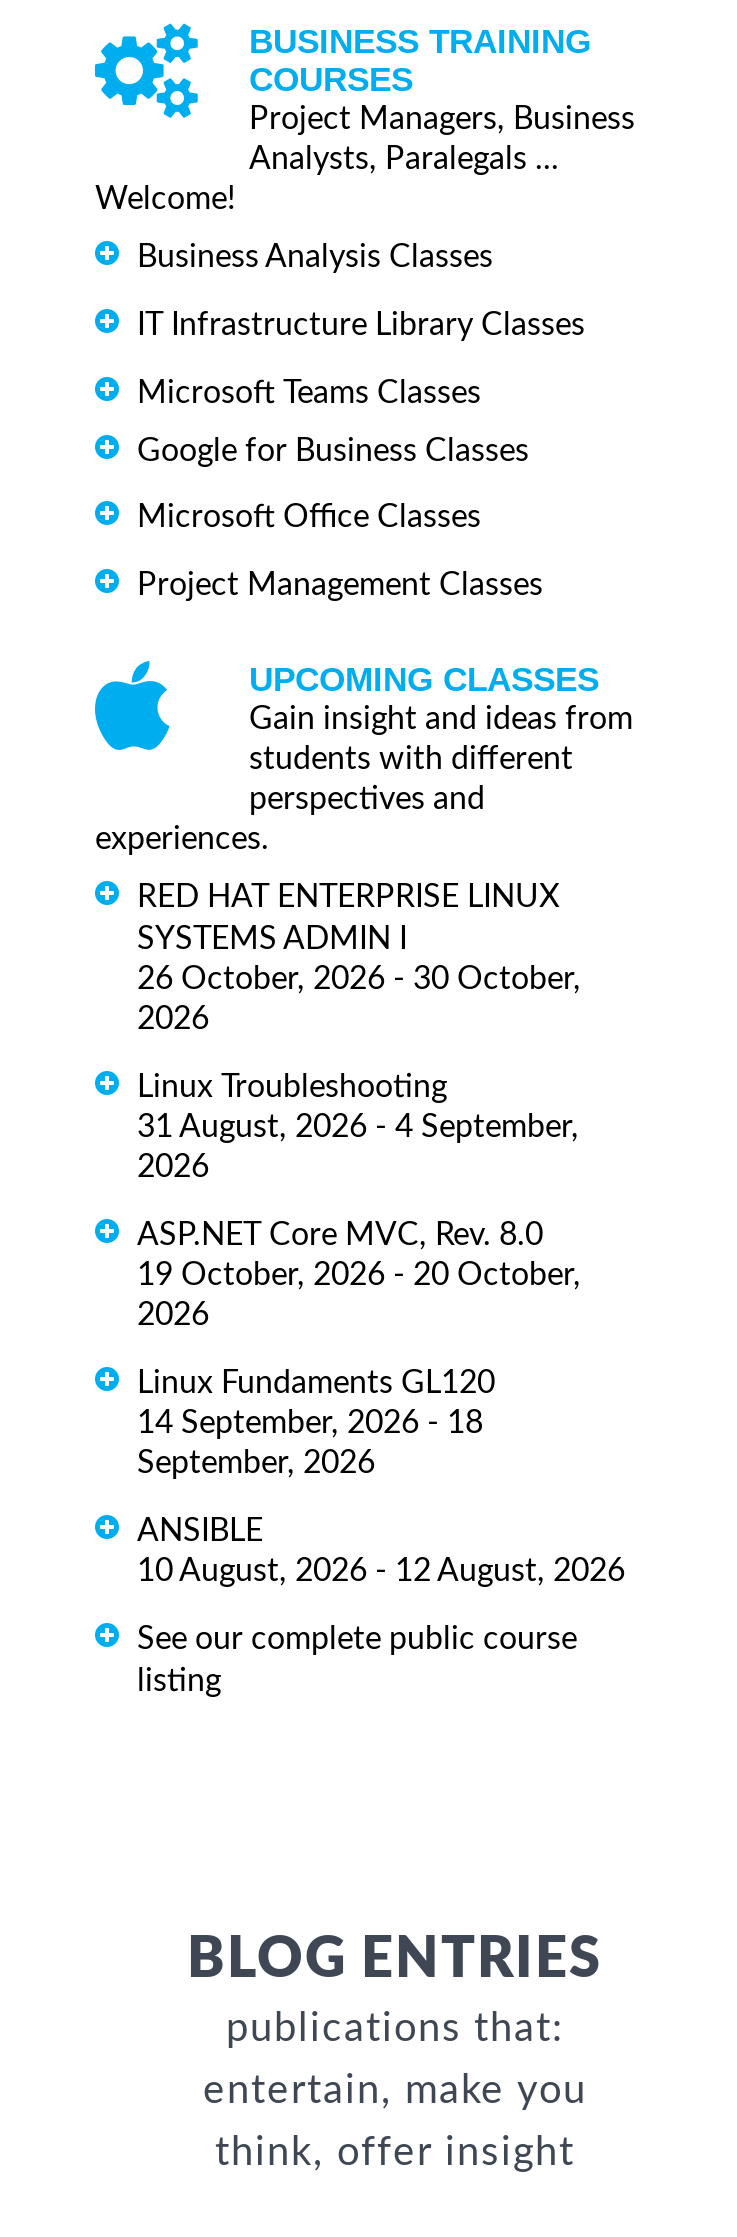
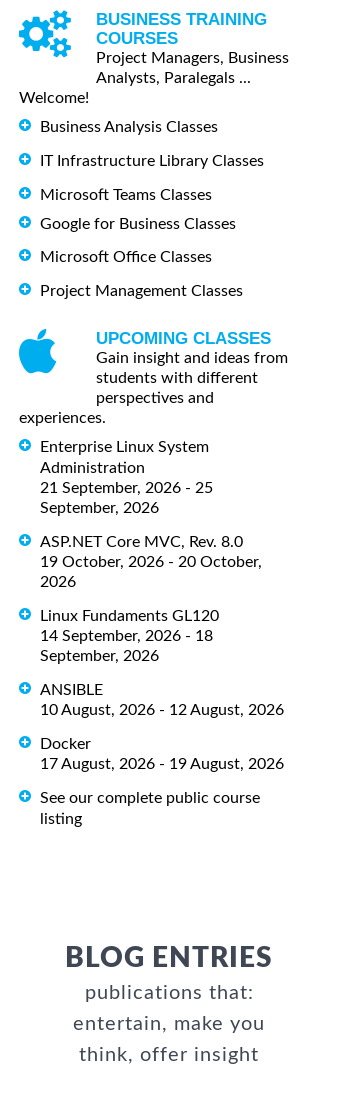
[137,882,581,1183] RED HAT ENTERPRISE LINUX | SYSTEMS ADMIN I | 26 October, 2026 - 30 October, | 2026 | Linux Troubleshooting | 31 August, 2026 - 4 September, | 2026 -> [40,439,213,516] Enterprise Linux System | Administration | 21 September, 2026 - 25 | September, 2026
moved [137,1219,625,1587] -> [40,534,284,718]: ASP.NET Core MVC, Rev. 8.0 | 19 October, 2026 - 20 October, | 2026 | Linux Fundaments GL120 | 14 September, 2026 - 18 | September, 2026 | ANSIBLE | 10 August, 2026 - 12 August, 2026
none -> [40,736,284,772] Docker | 17 August, 2026 - 19 August, 2026

